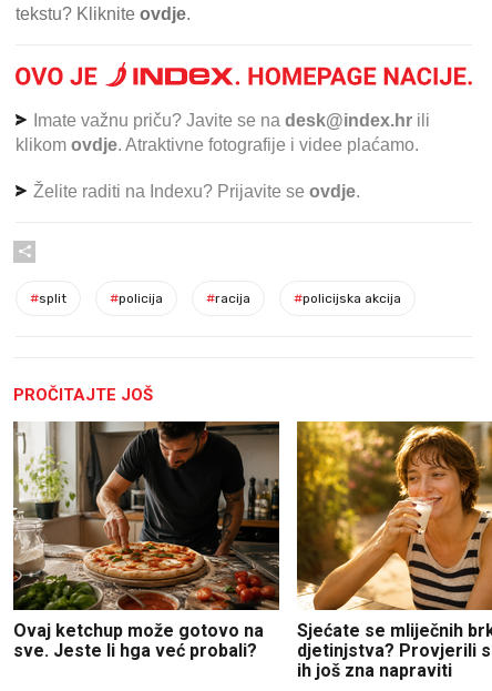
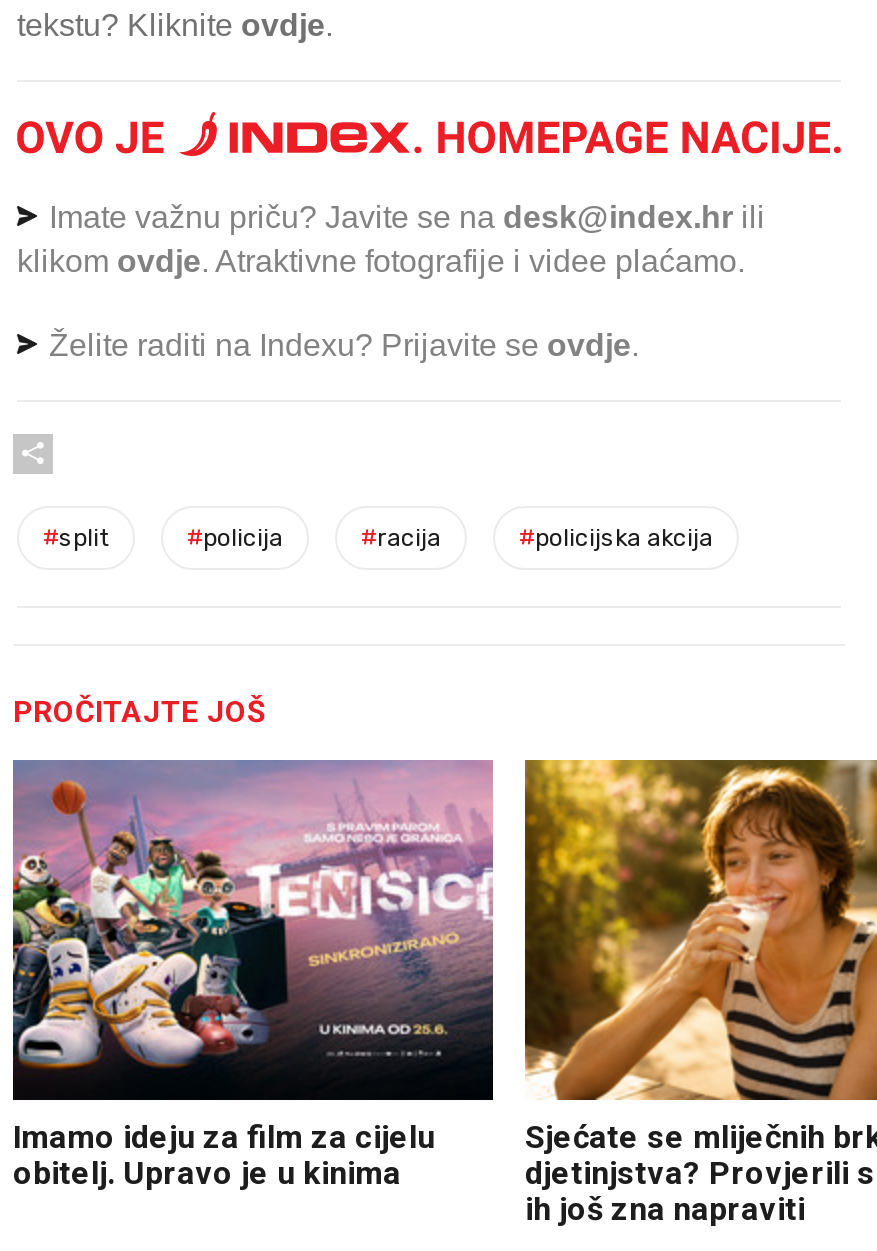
[12,420,280,661] [image] | Ovaj ketchup može gotovo na | sve. Jeste li hga već probali? -> [11,760,495,1192] [image] | Imamo ideju za film za cijelu | obitelj. Upravo je u kinima

